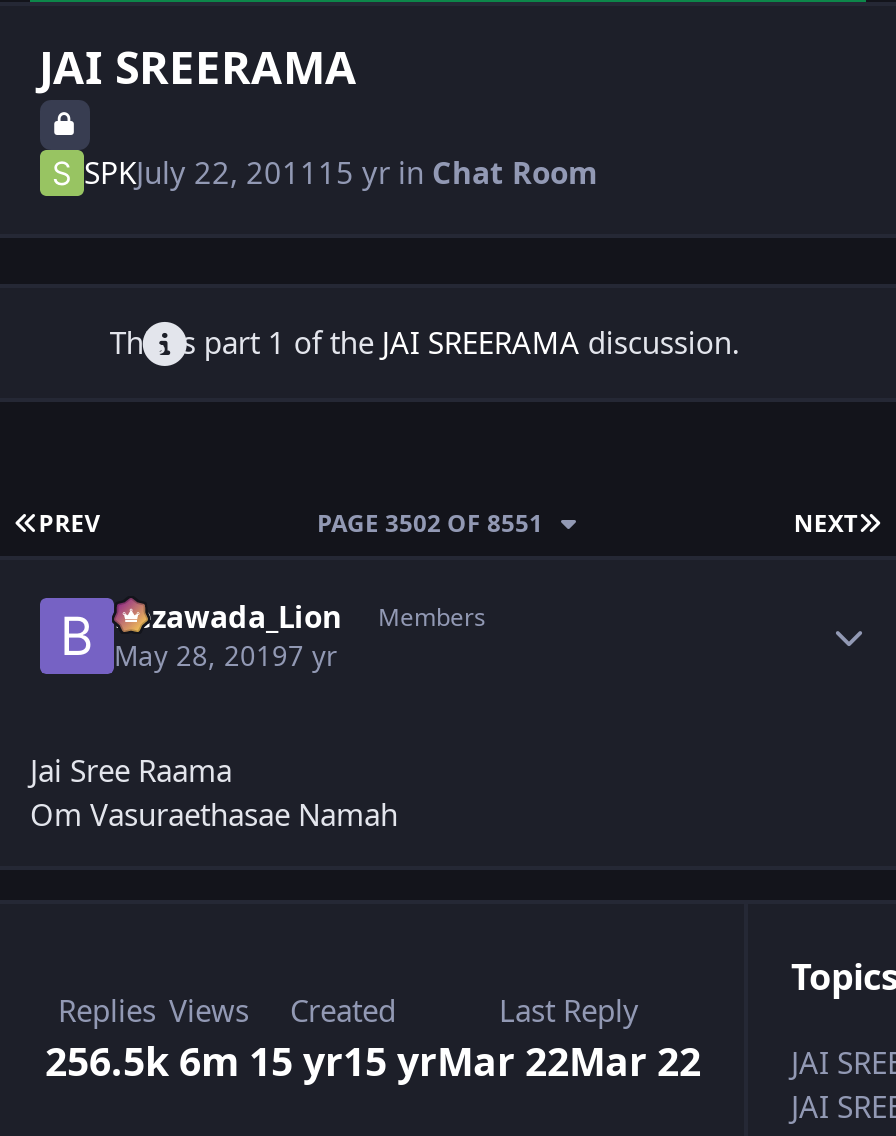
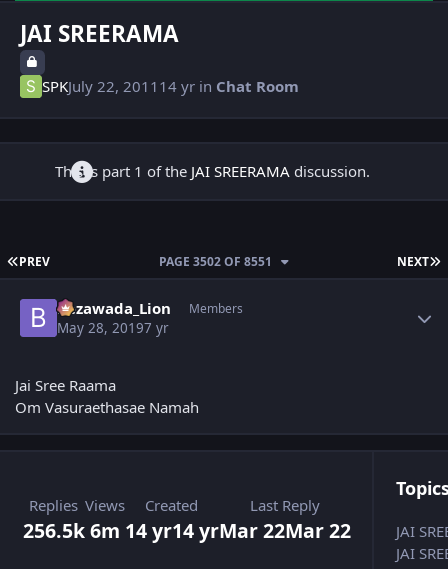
[84,152,598,192] SPKJuly 22, 2011 15 yr in Chat Room -> [42,76,299,96] SPKJuly 22, 2011 14 yr in Chat Room
[45,1034,701,1088] 256.5k 6m 15 yr15 yr Mar 22Mar 22 -> [22,517,350,544] 256.5k 6m 14 yr14 yr Mar 22Mar 22

